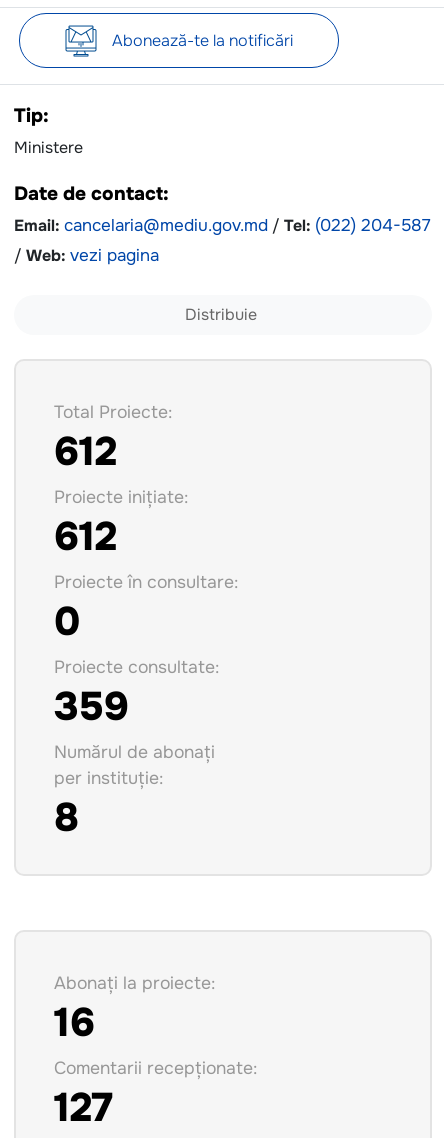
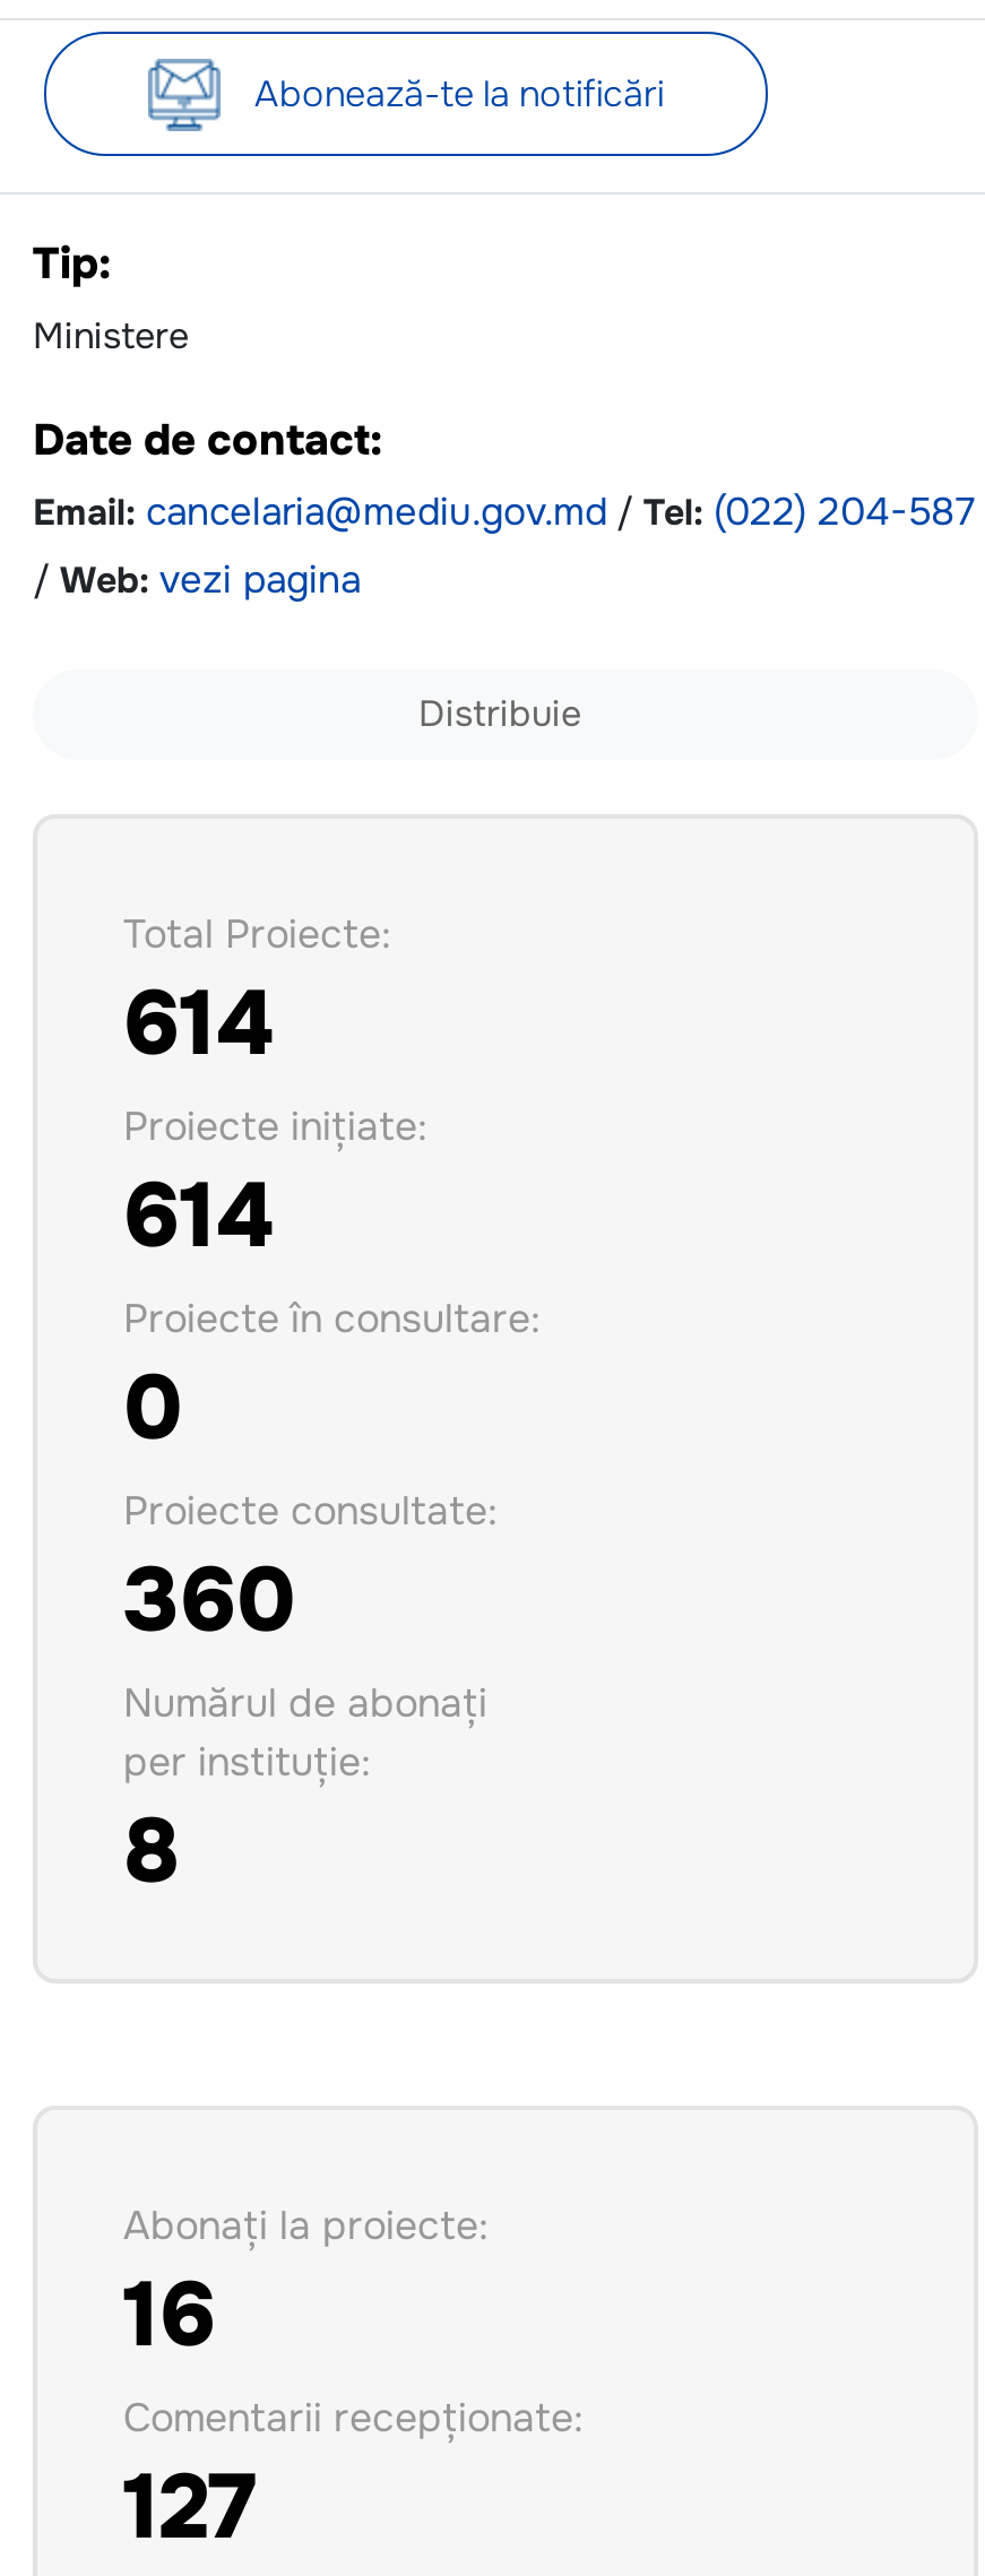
[54,426,117,477] 612 -> [123,966,275,1081] 614
[54,511,117,562] 612 -> [123,1158,275,1273] 614
[54,681,129,732] 359 -> [123,1542,295,1658] 360

